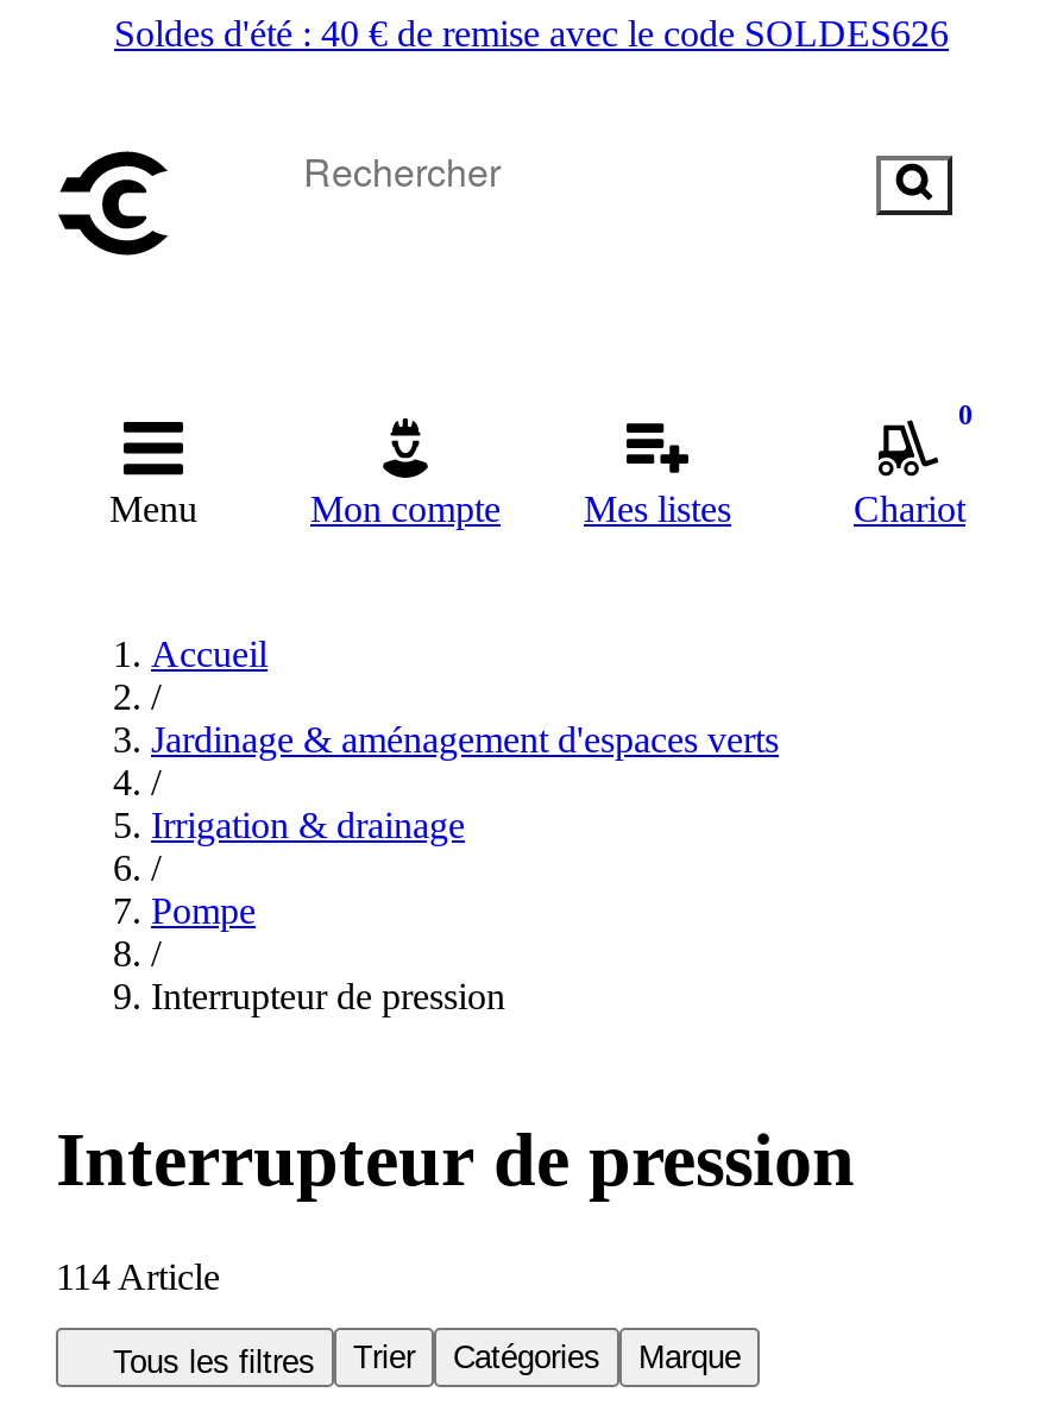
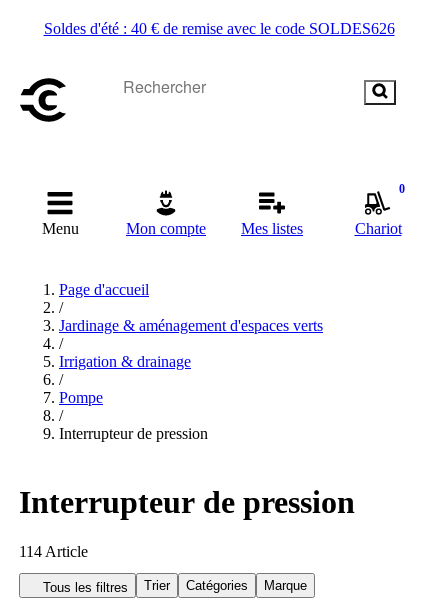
[151,634,268,674] Accueil -> [59,281,149,298] Page d'accueil

